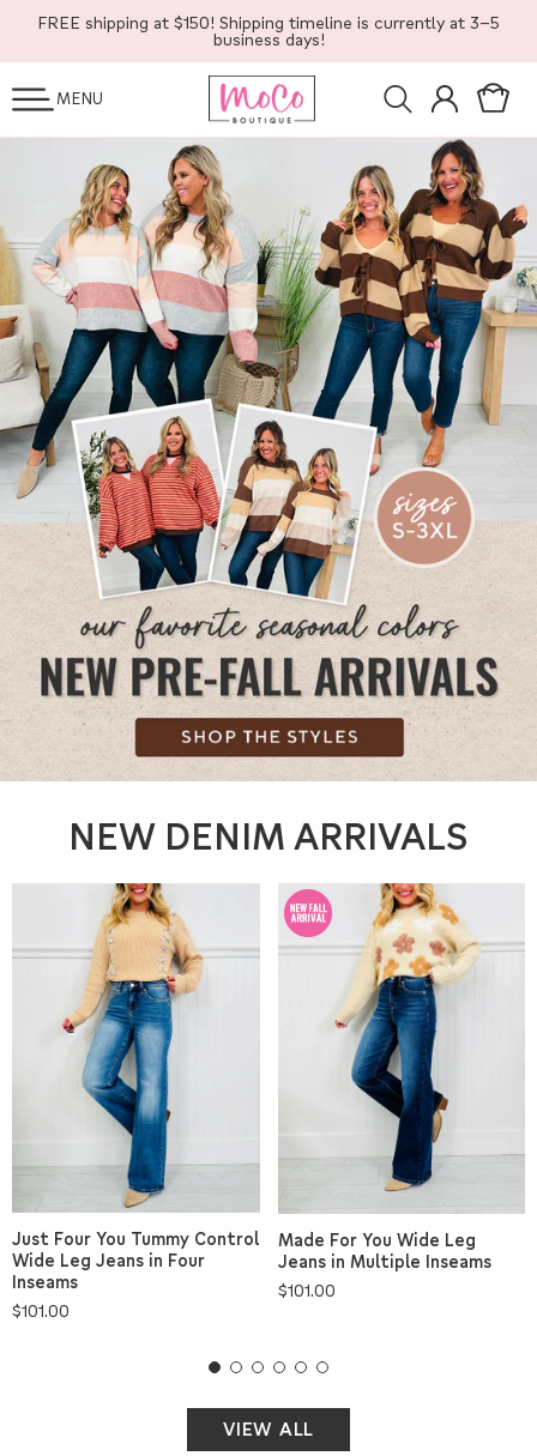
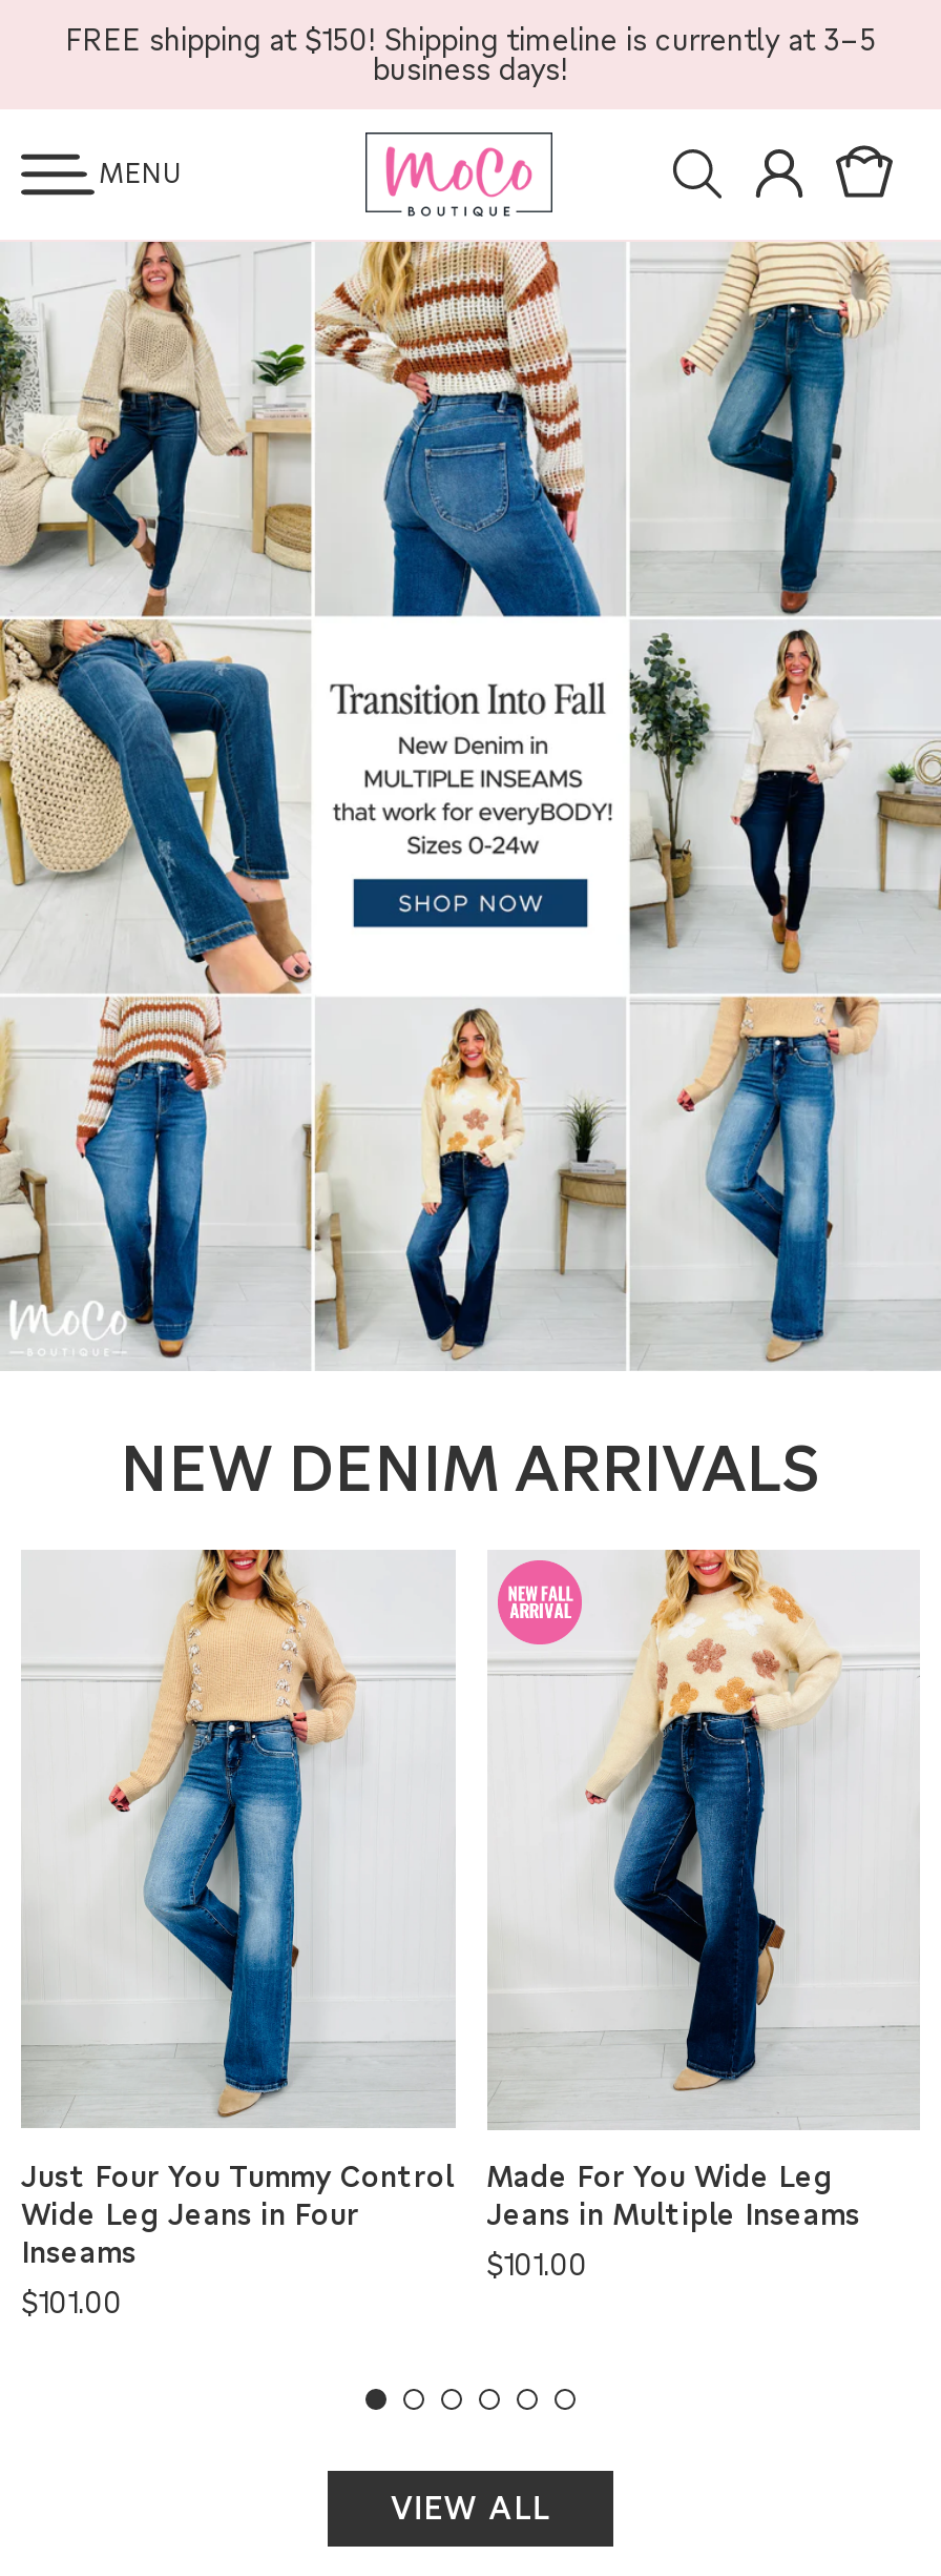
[4,138,533,777] [image] -> [6,240,935,1367] [image]

